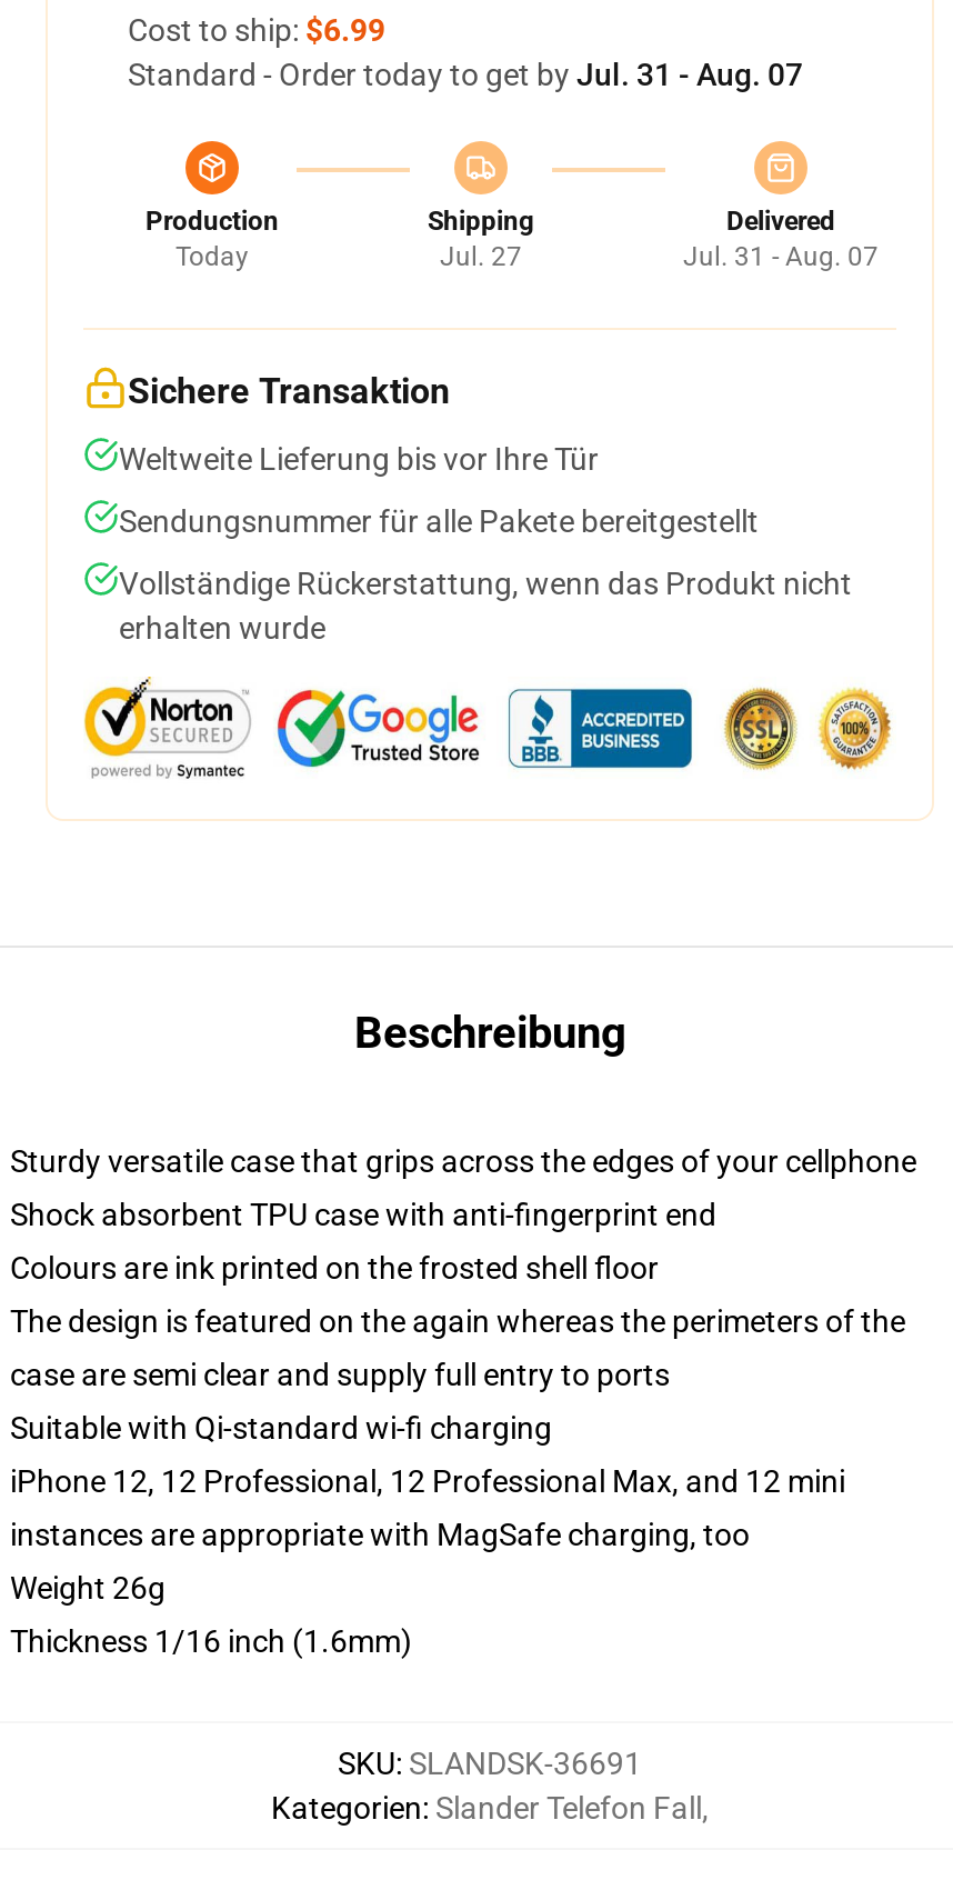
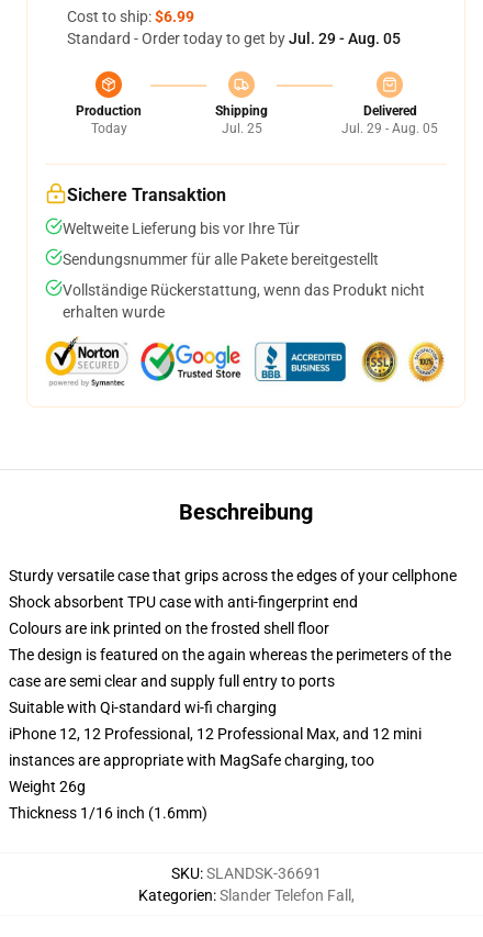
[128,57,803,92] Standard - Order today to get by Jul. 31 - Aug. 07 -> [67,30,401,47] Standard - Order today to get by Jul. 29 - Aug. 05
[440,241,522,272] Jul. 27 -> [221,121,262,136] Jul. 25
[683,241,879,272] Jul. 31 - Aug. 07 -> [341,121,438,136] Jul. 29 - Aug. 05

